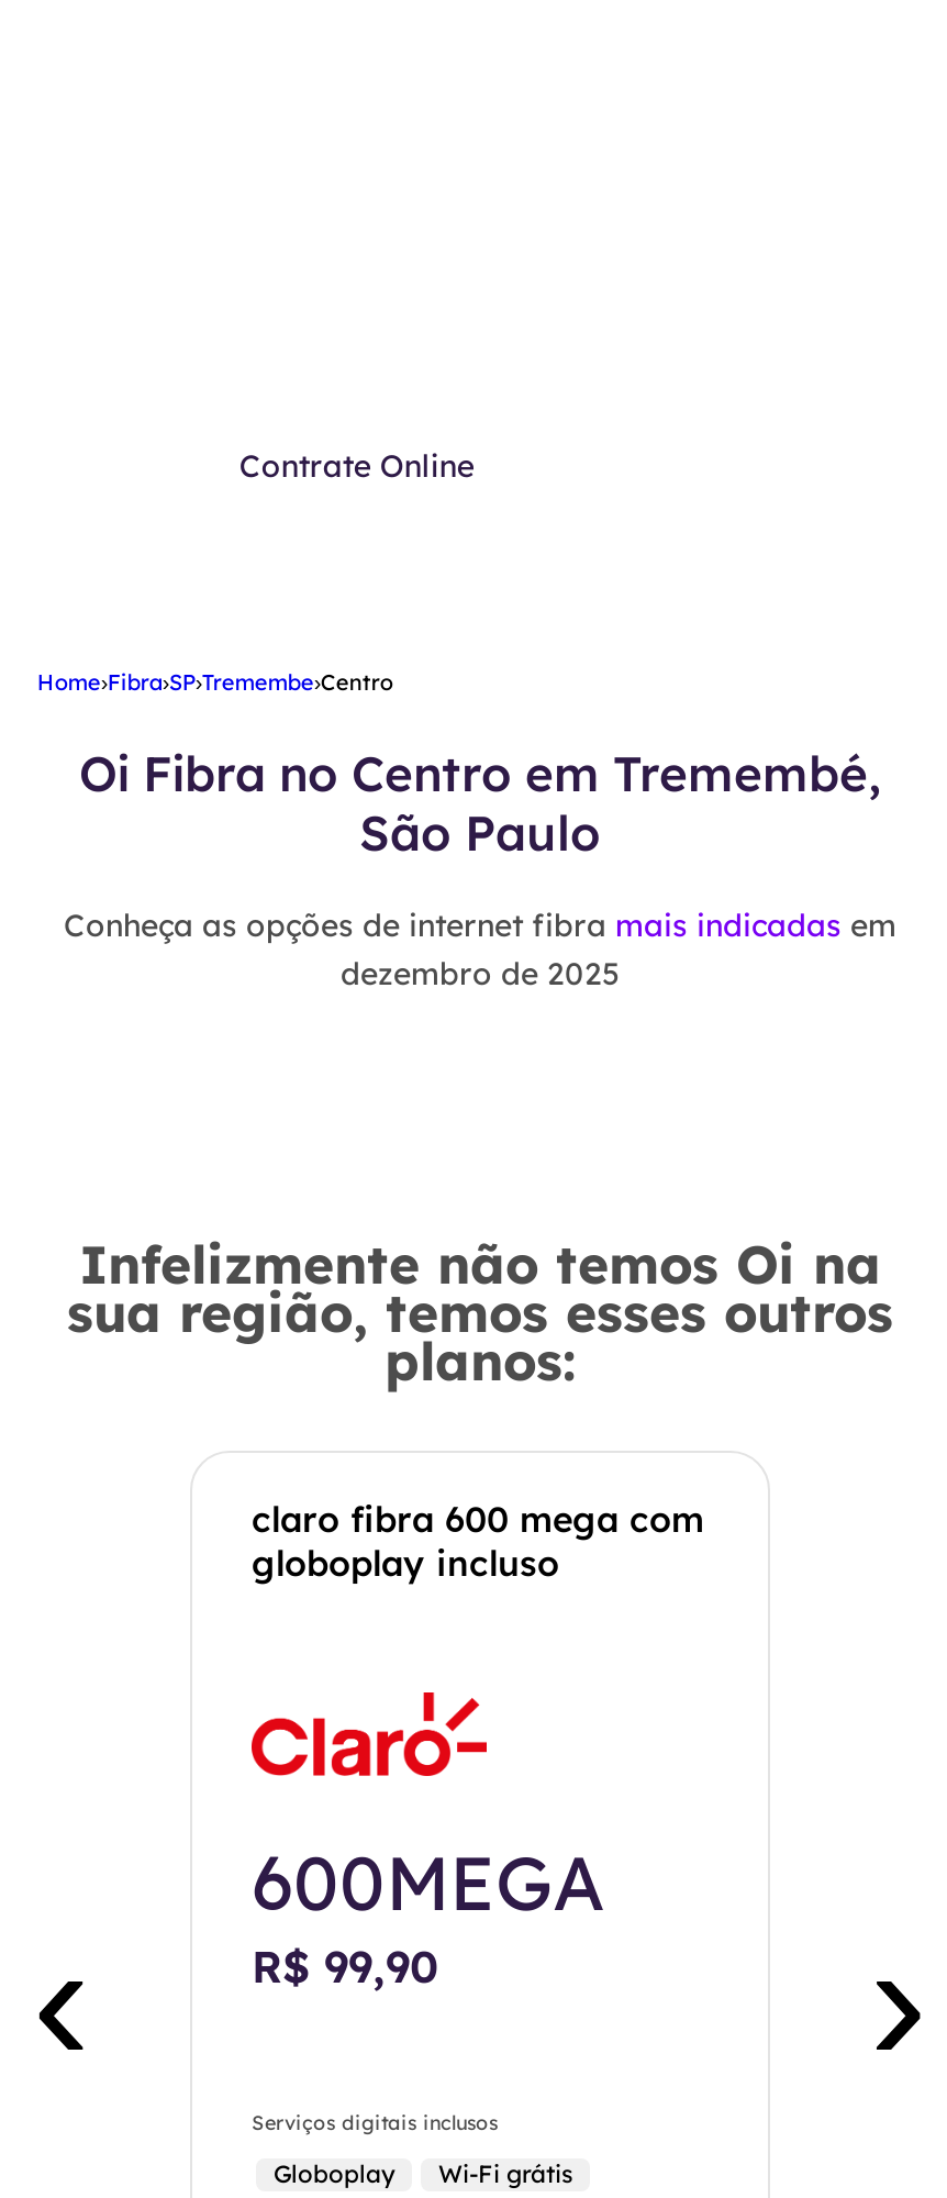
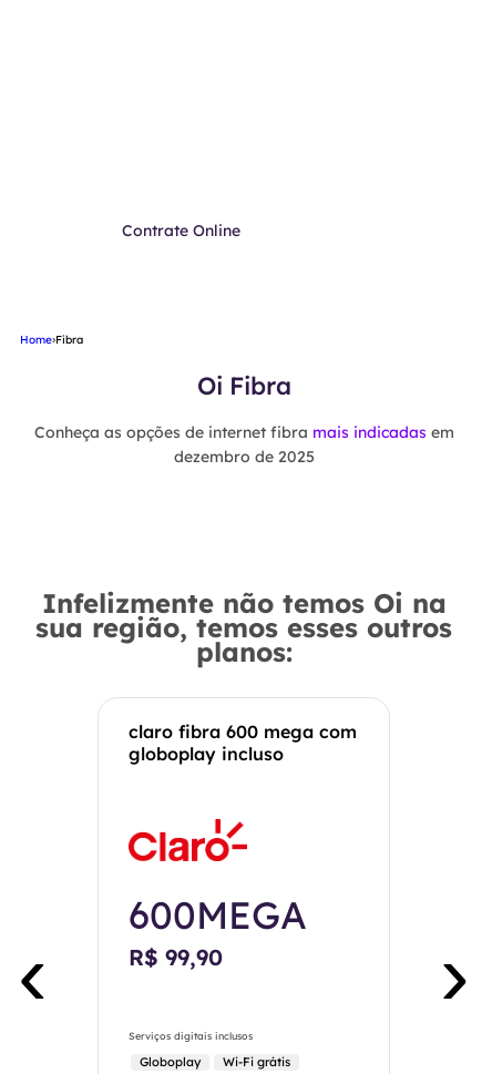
[37,668,393,697] Home›Fibra›SP›Tremembe›Centro -> [20,332,84,347] Home›Fibra
[79,743,881,864] Oi Fibra no Centro em Tremembé, | São Paulo -> [197,370,291,401] Oi Fibra

